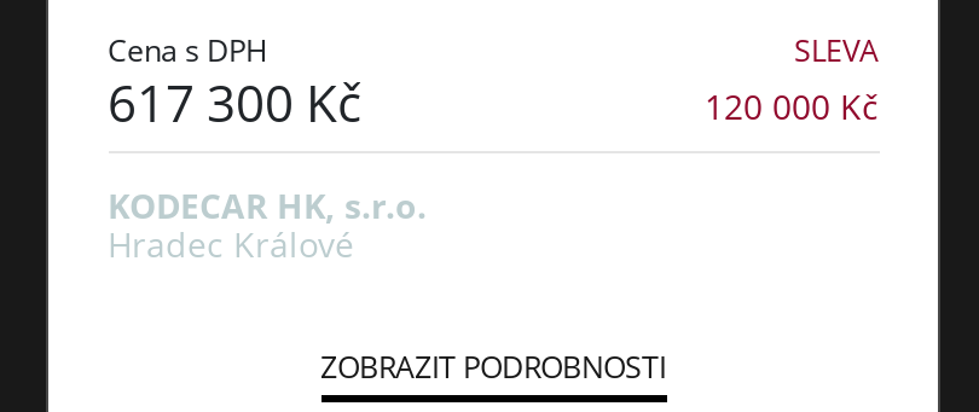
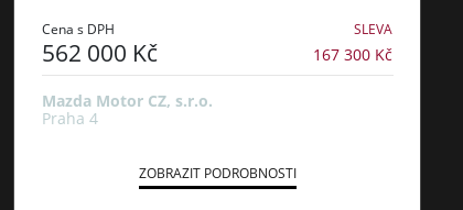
[108,67,361,135] 617 300 Kč -> [41,38,157,69] 562 000 Kč
[705,82,879,128] 120 000 Kč -> [314,44,393,65] 167 300 Kč
[108,183,427,267] KODECAR HK, s.r.o. | Hradec Králové -> [41,90,212,129] Mazda Motor CZ, s.r.o. | Praha 4

